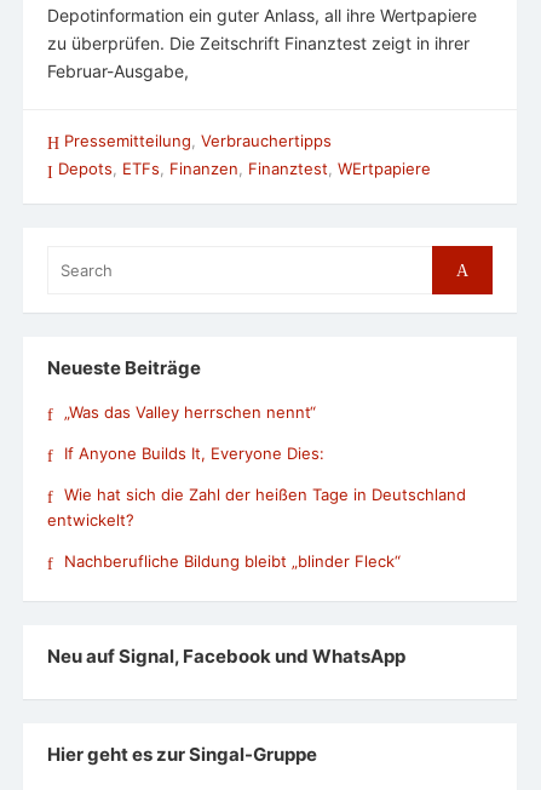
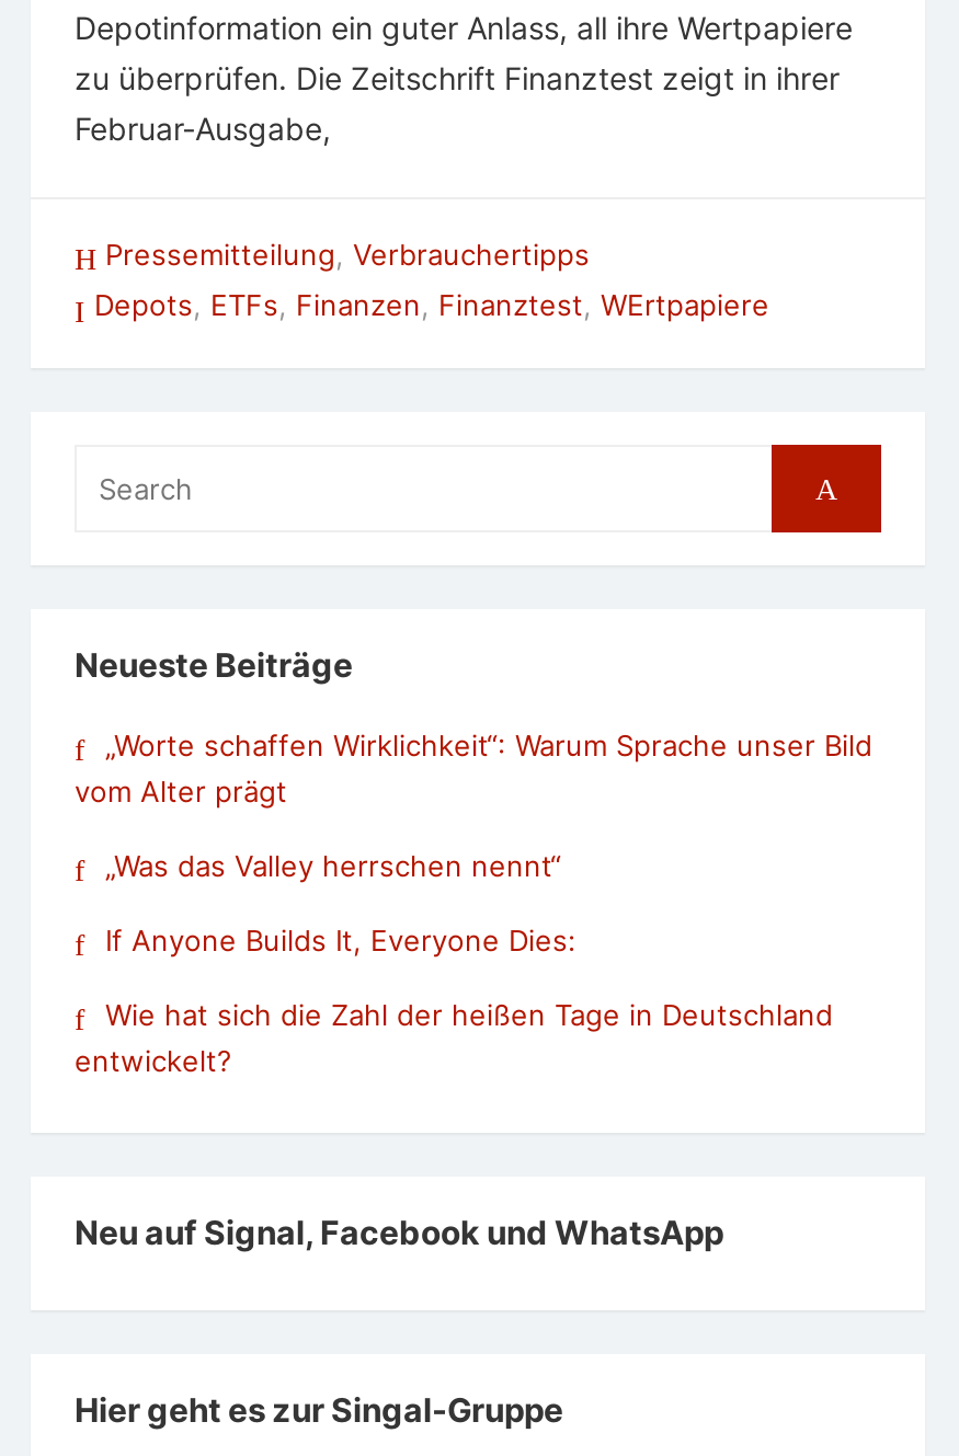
none -> [75,728,872,809] „Worte schaffen Wirklichkeit“: Warum Sprache unser Bild | vom Alter prägt
moved [47,402,466,530] -> [75,848,833,1078]: „Was das Valley herrschen nennt“ | If Anyone Builds It, Everyone Dies: | Wie hat sich die Zahl der heißen Tage in Deutschland | entwickelt?
[64,551,401,571] Nachberufliche Bildung bleibt „blinder Fleck“ -> none

